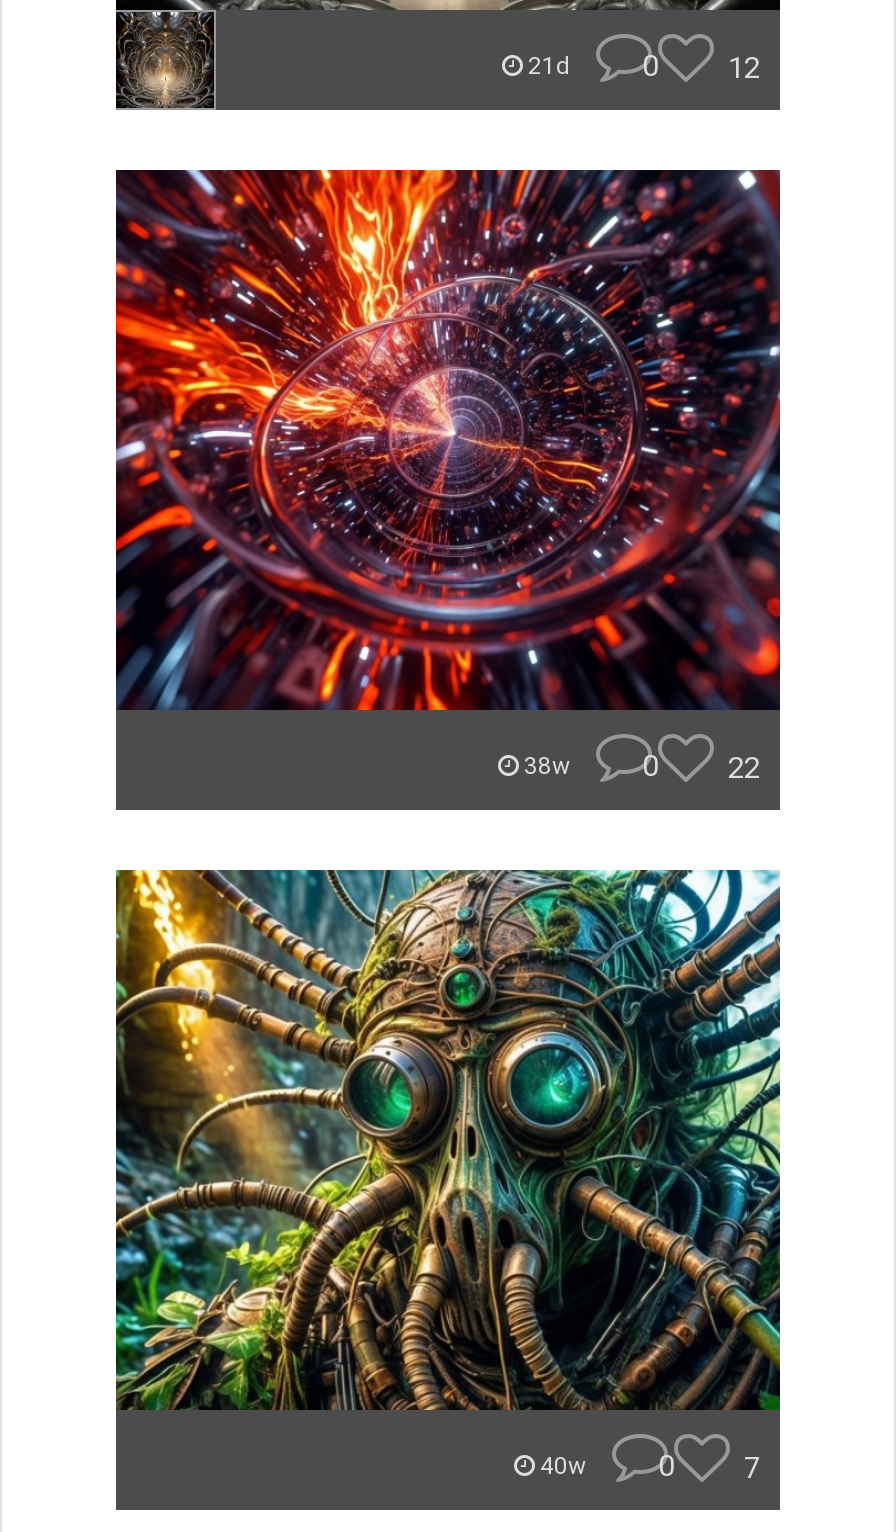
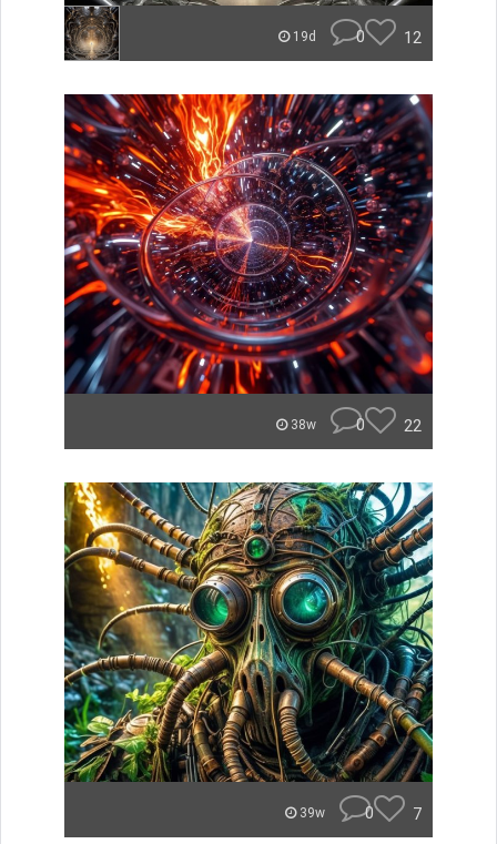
[522,52,576,80] 21d -> [290,29,319,44] 19d
[534,1452,592,1480] 40w -> [296,805,328,821] 39w

